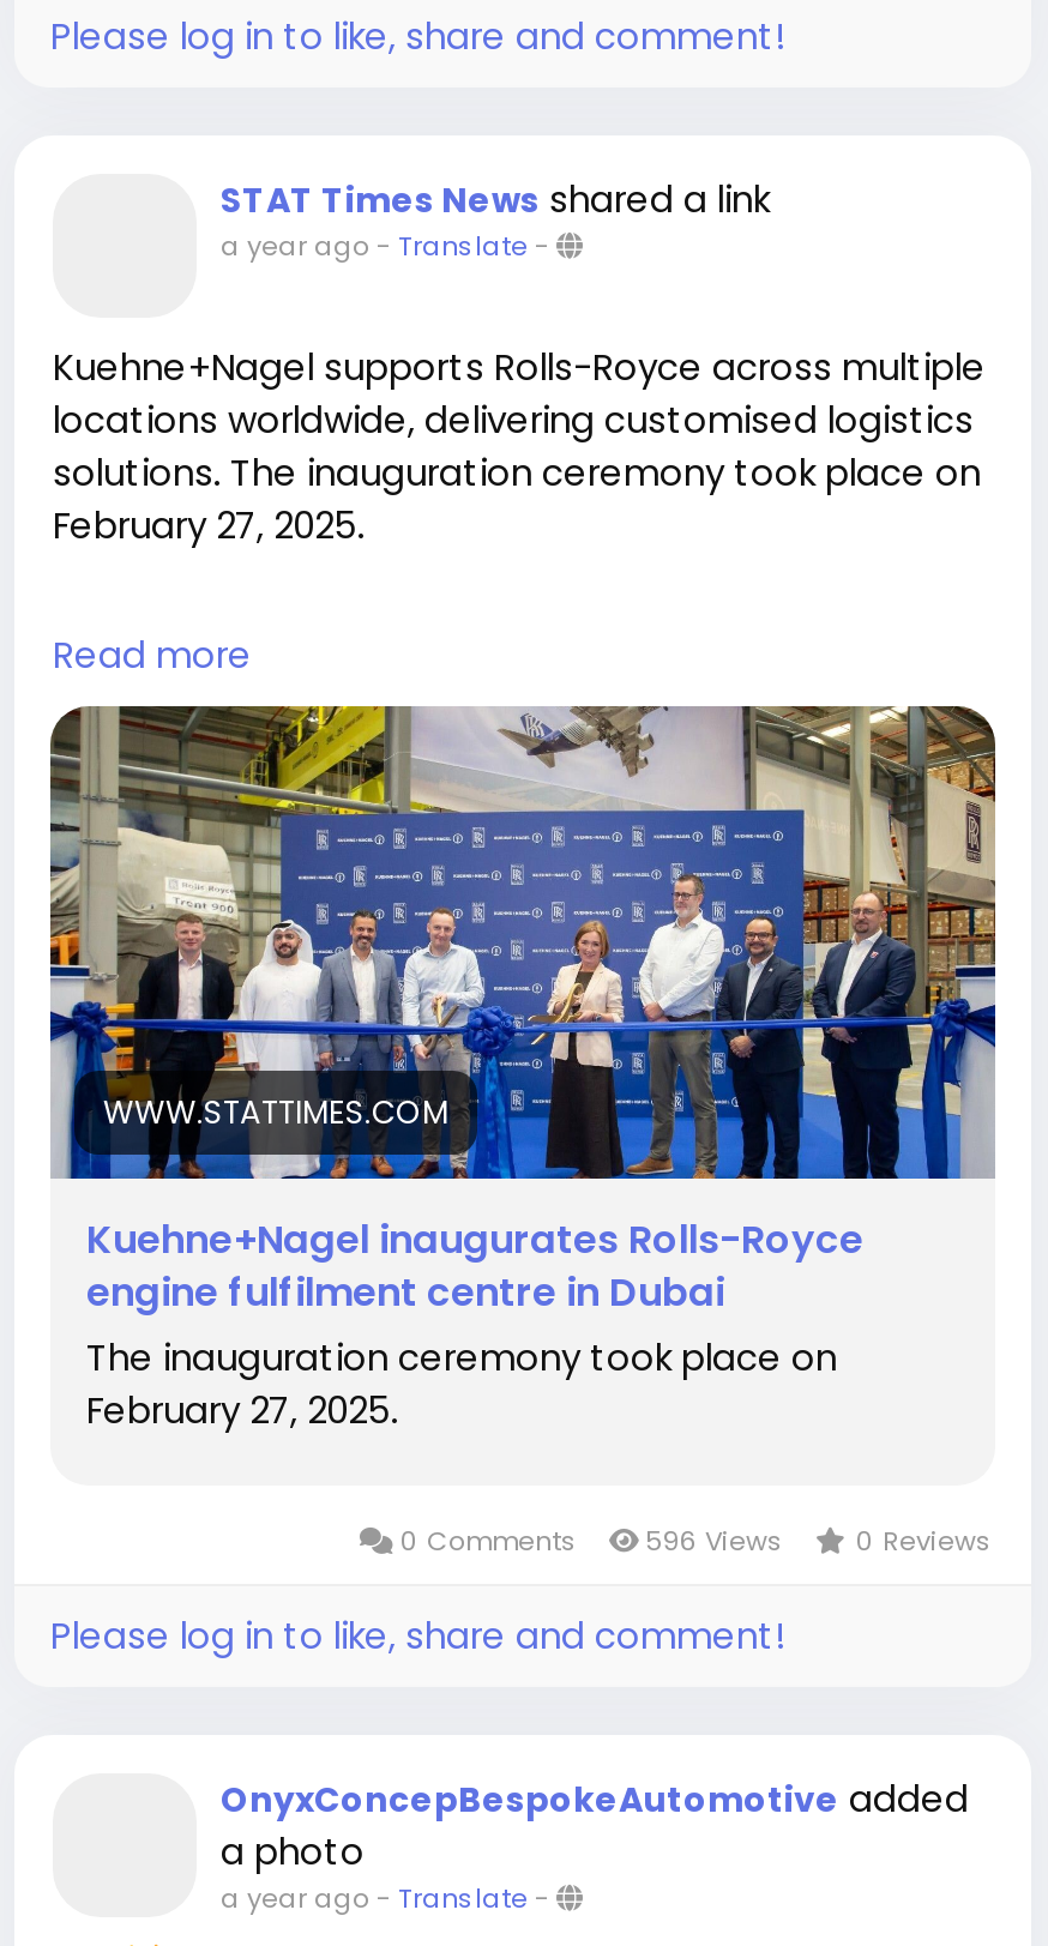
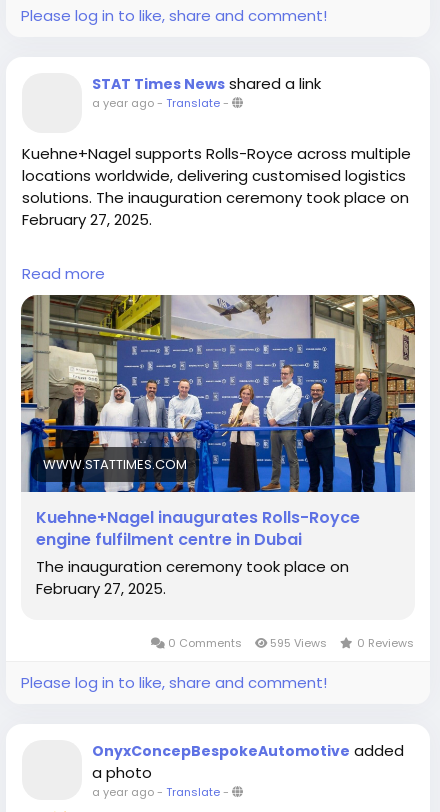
[393,1522,993,1560] 0 Comments 596 Views 0 Reviews -> [165,635,414,651] 0 Comments 595 Views 0 Reviews

